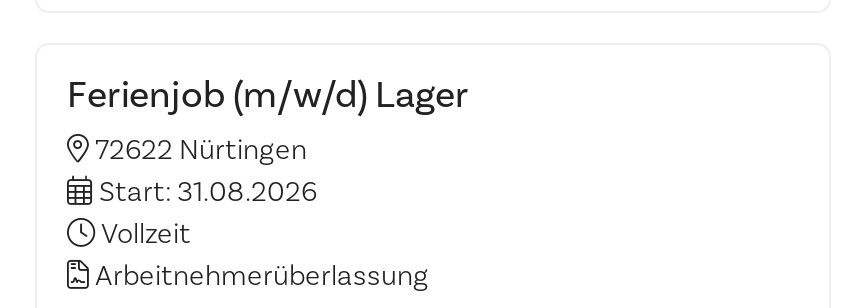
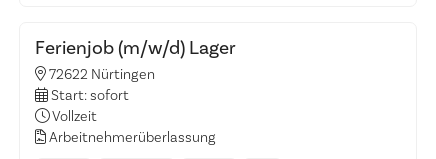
[93,174,317,206] Start: 31.08.2026 -> [48,86,129,105] Start: sofort

